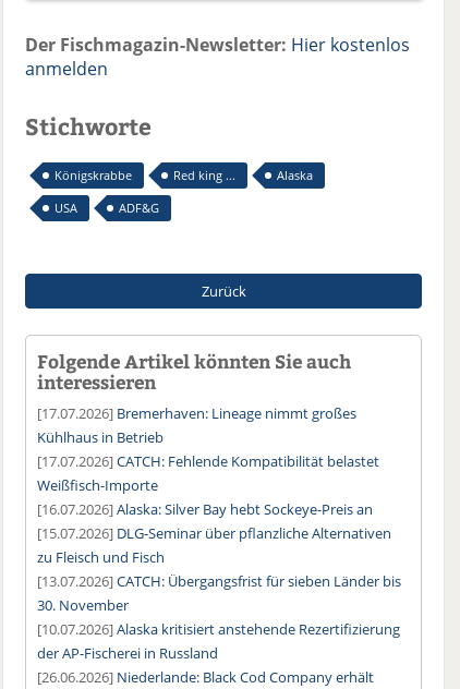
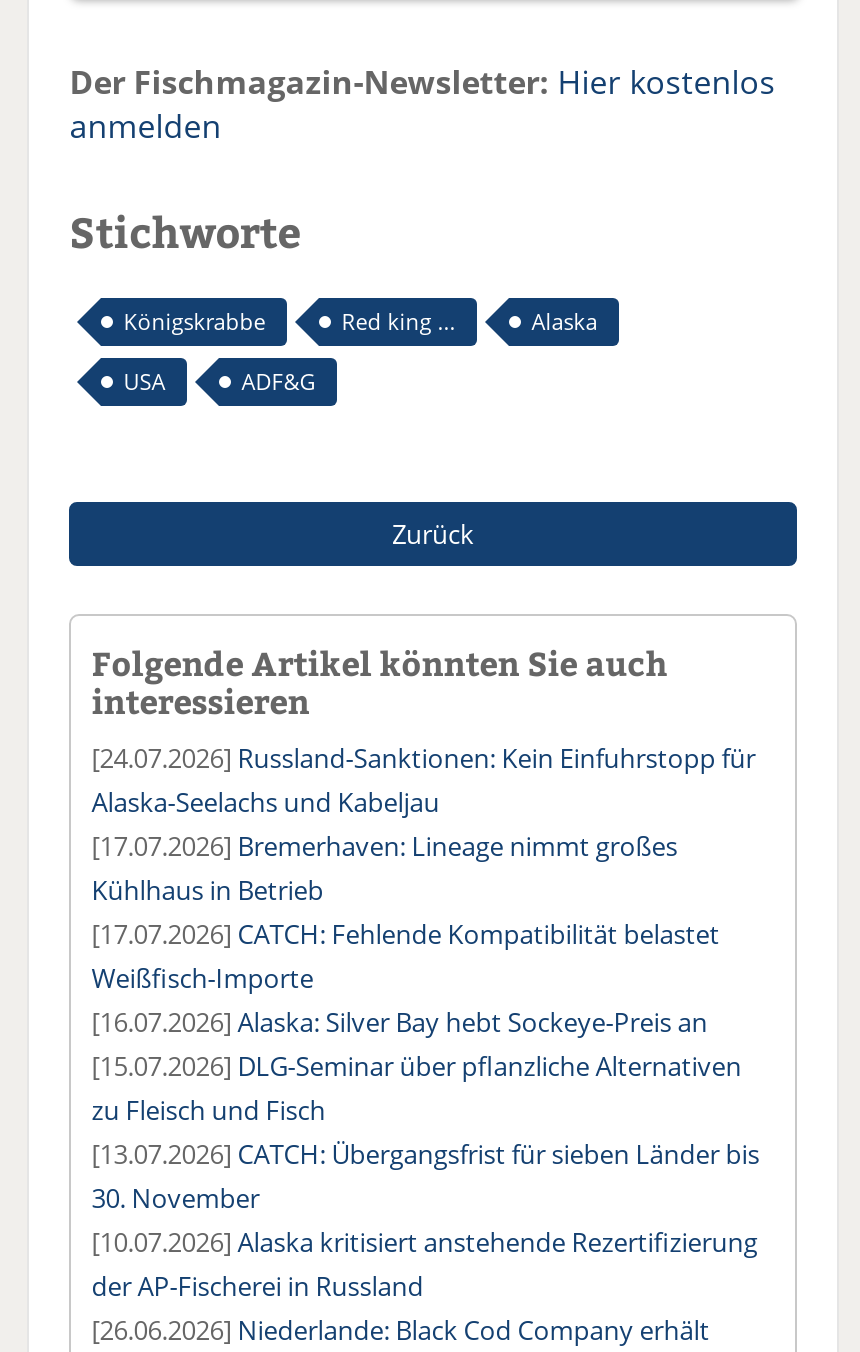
none -> [91,741,755,821] [24.07.2026] Russland-Sanktionen: Kein Einfuhrstopp für | Alaska-Seelachs und Kabeljau

